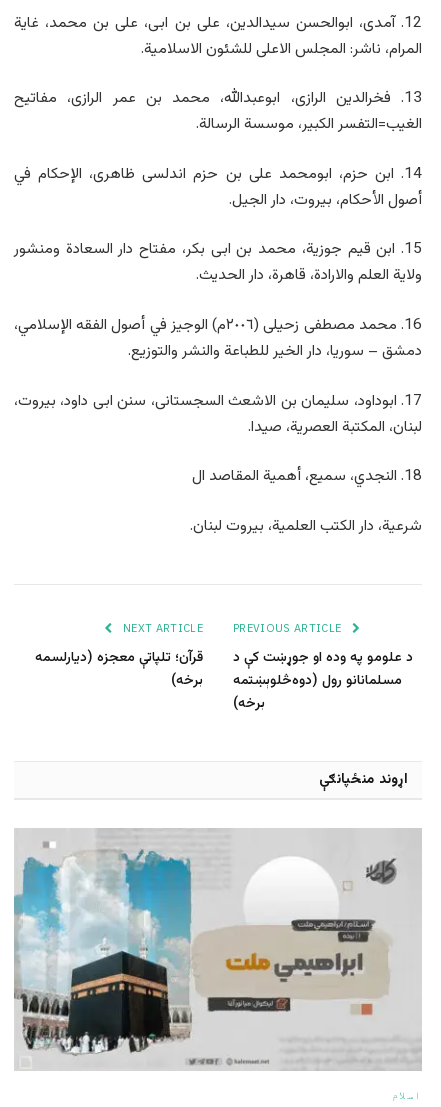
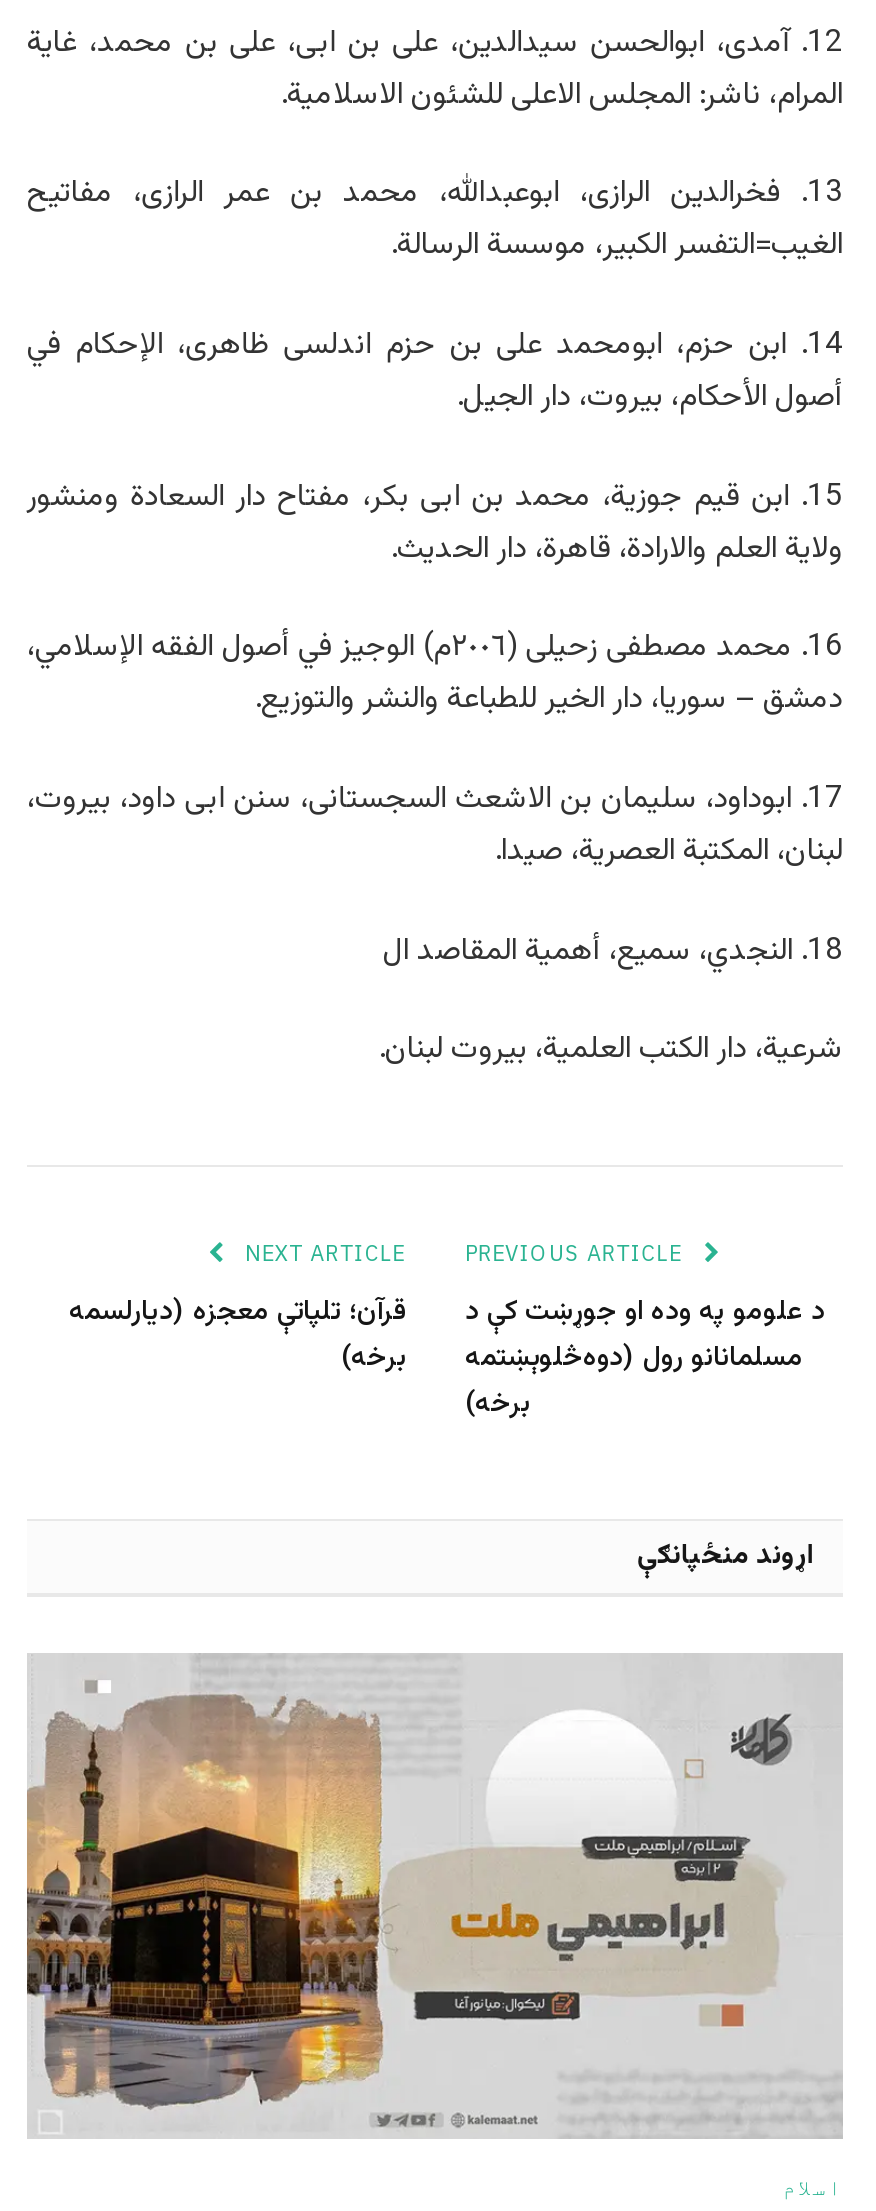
[14,850,192,1054] [image] -> [27,1695,383,2107] [image]

